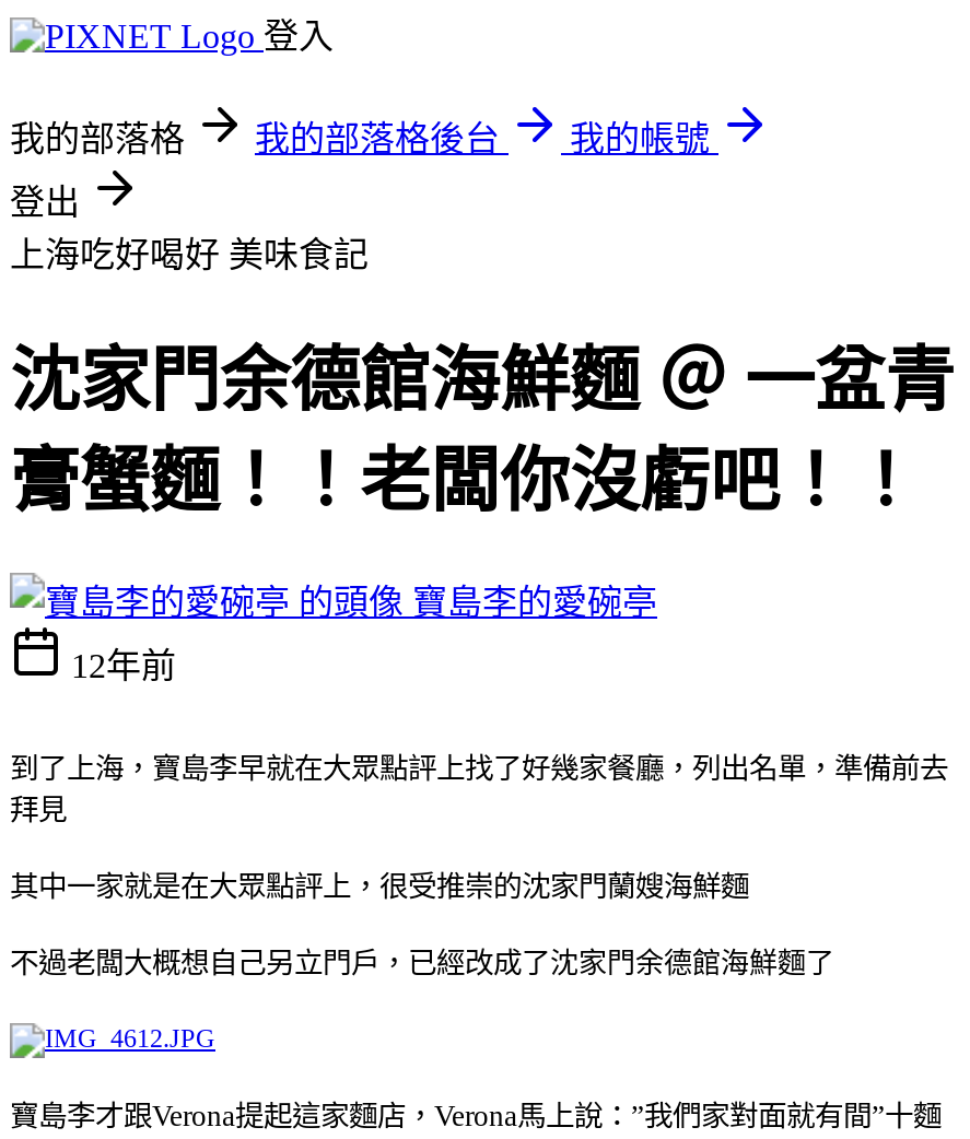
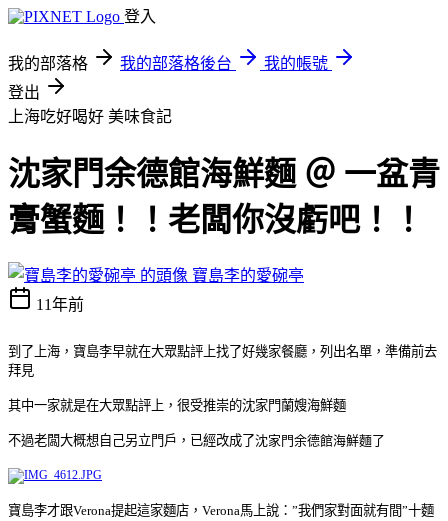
[71,647,176,684] 12年前 -> [36,296,84,313] 11年前

